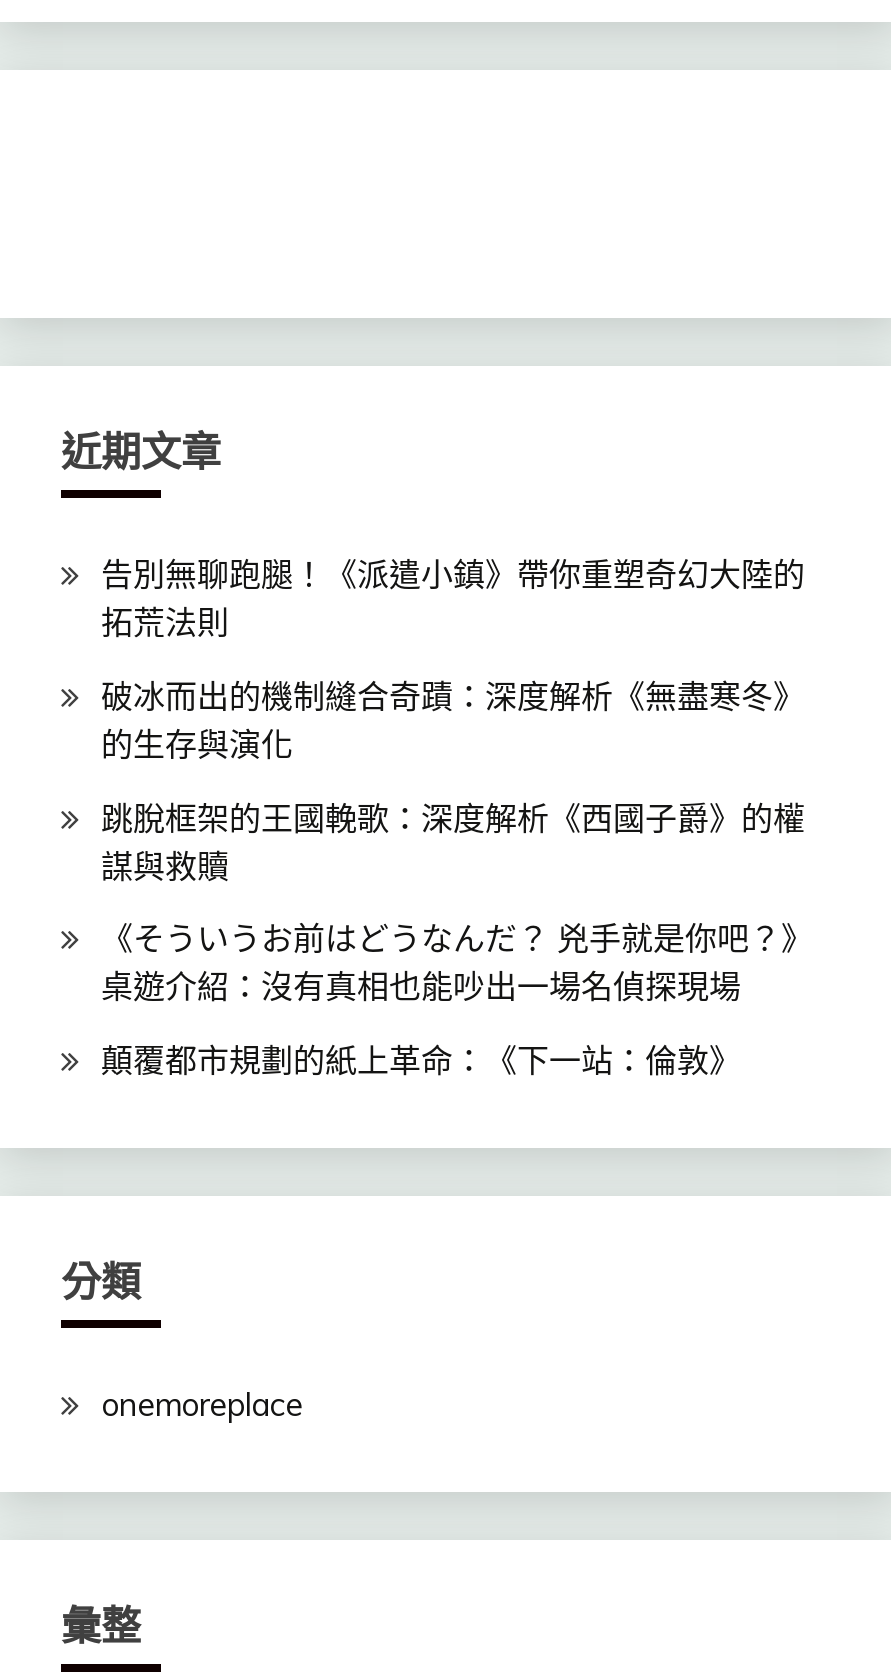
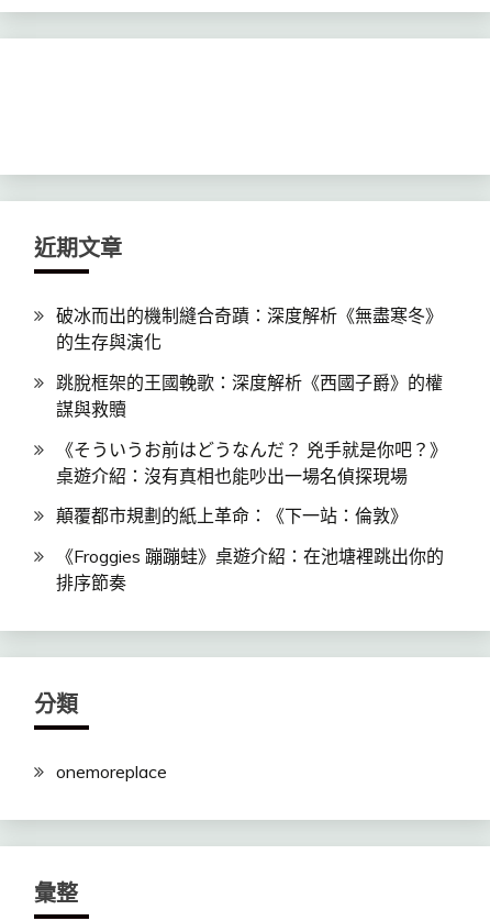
[101,554,805,642] 告別無聊跑腿！《派遣小鎮》帶你重塑奇幻大陸的 | 拓荒法則 -> none
moved [101,676,805,1080] -> [56,304,443,527]: 破冰而出的機制縫合奇蹟：深度解析《無盡寒冬》 | 的生存與演化 | 跳脫框架的王國輓歌：深度解析《西國子爵》的權 | 謀與救贖 | 桌遊介紹：沒有真相也能吵出一場名偵探現場 | 顛覆都市規劃的紙上革命：《下一站：倫敦》
none -> [56,545,444,594] 《Froggies 蹦蹦蛙》桌遊介紹：在池塘裡跳出你的 | 排序節奏

